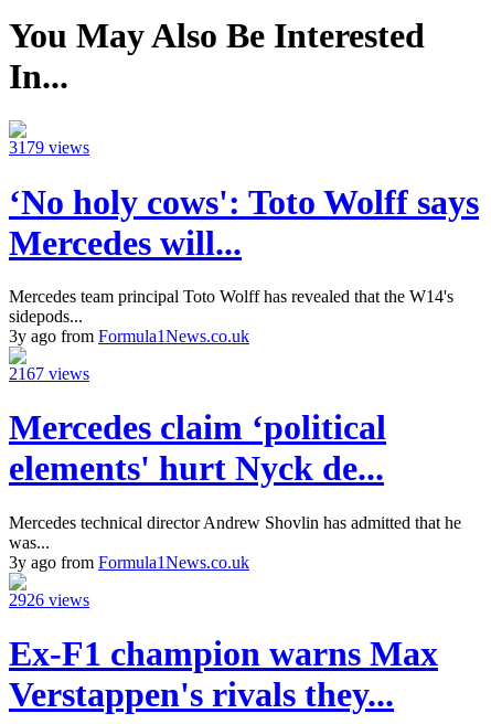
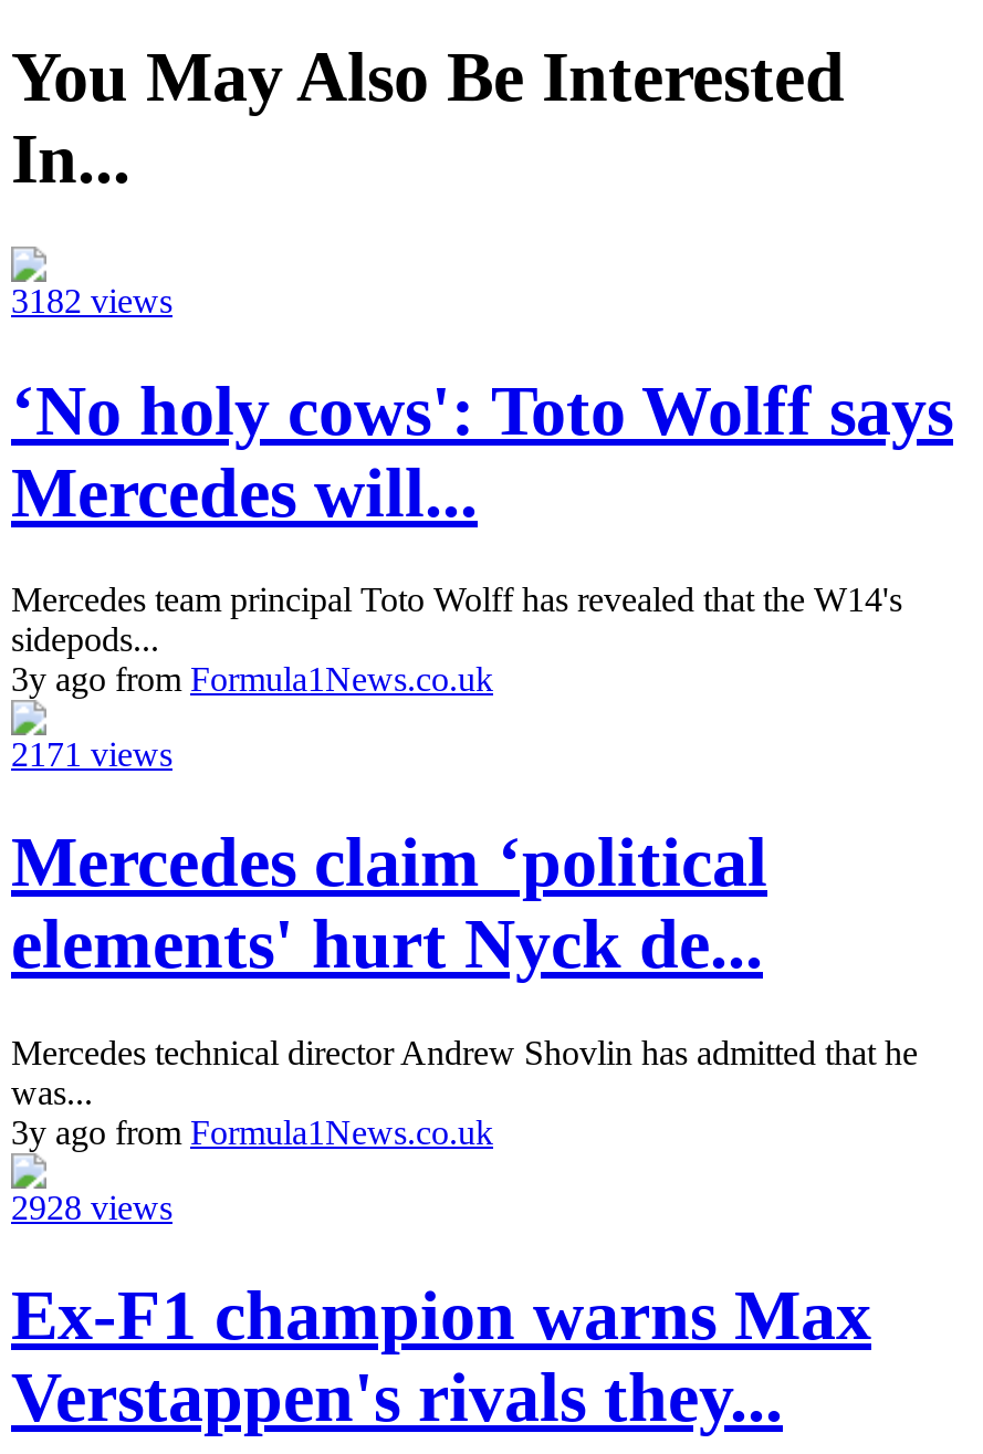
[9,138,89,157] 3179 views -> [11,282,172,320] 3182 views
[9,364,89,383] 2167 views -> [11,735,172,773] 2171 views
[9,590,89,609] 2926 views -> [11,1188,172,1226] 2928 views

